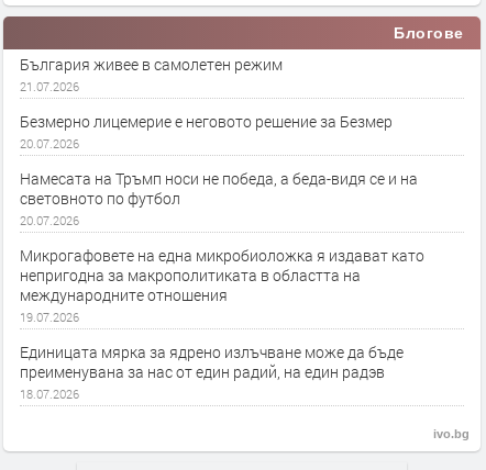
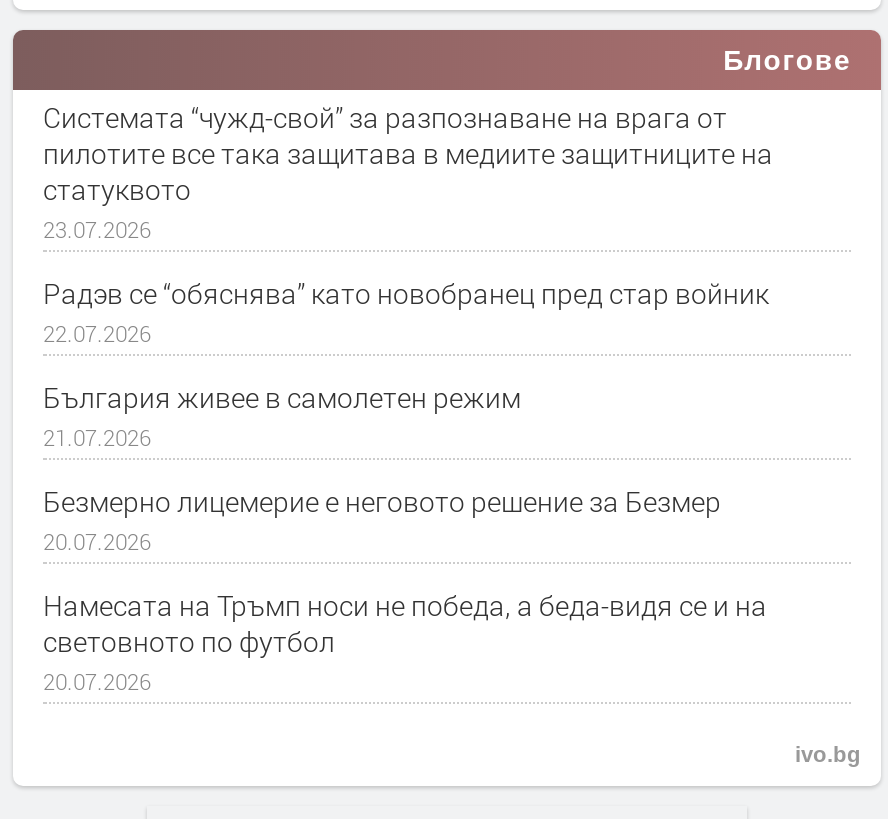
none -> [43,97,773,347] Системата “чужд-свой” за разпознаване на врага от | пилотите все така защитава в медиите защитниците на | статуквото | 23.07.2026 | Радэв се “обяснява” като новобранец пред стар войник | 22.07.2026
moved [20,53,418,228] -> [43,377,767,695]: България живее в самолетен режим | 21.07.2026 | Безмерно лицемерие е неговото решение за Безмер | 20.07.2026 | Намесата на Тръмп носи не победа, а беда-видя се и на | световното по футбол | 20.07.2026
[20,244,424,401] Микрогафовете на една микробиоложка я издават като | непригодна за макрополитиката в областта на | международните отношения | 19.07.2026 | Единицата мярка за ядрено излъчване може да бъде | преименувана за нас от един радий, на един радэв | 18.07.2026 -> none

